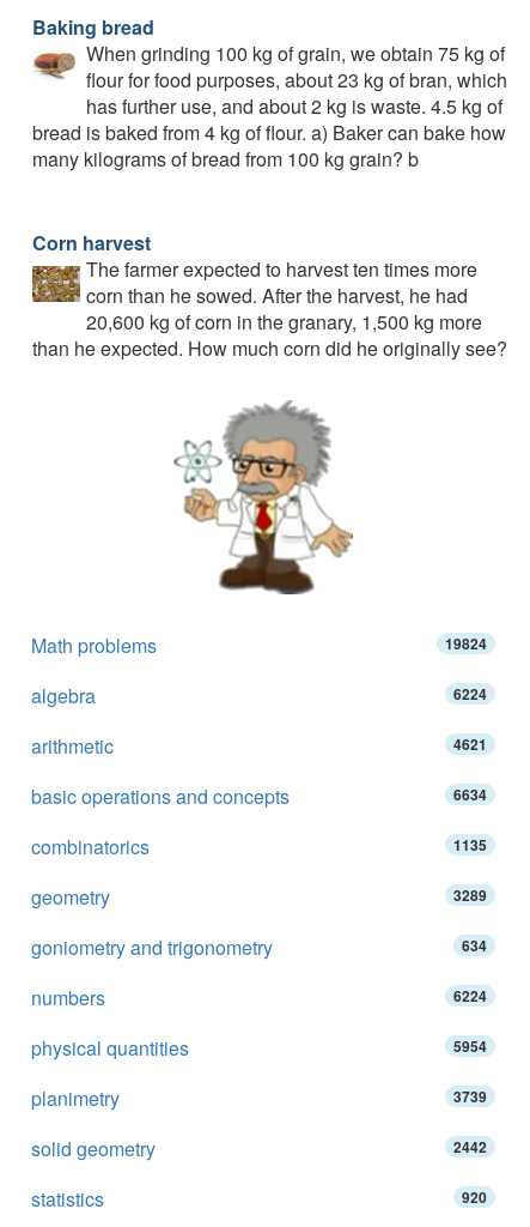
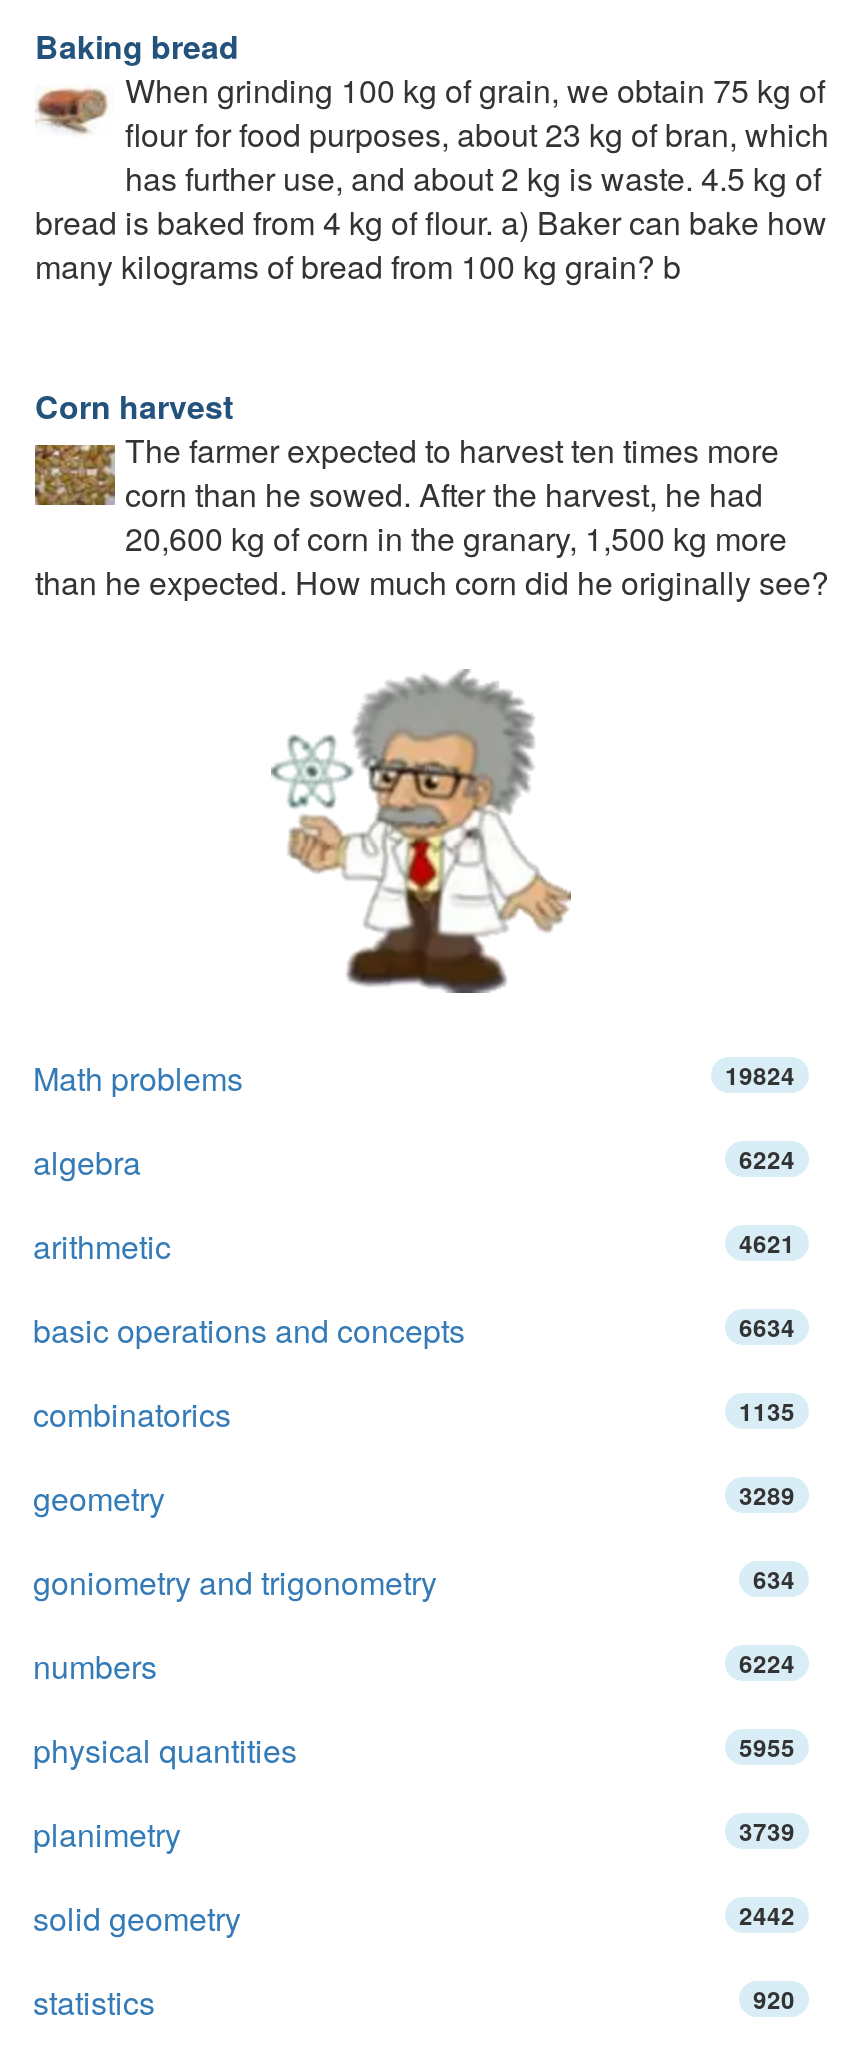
[453,1035,487,1057] 5954 -> [739,1729,795,1765] 5955

